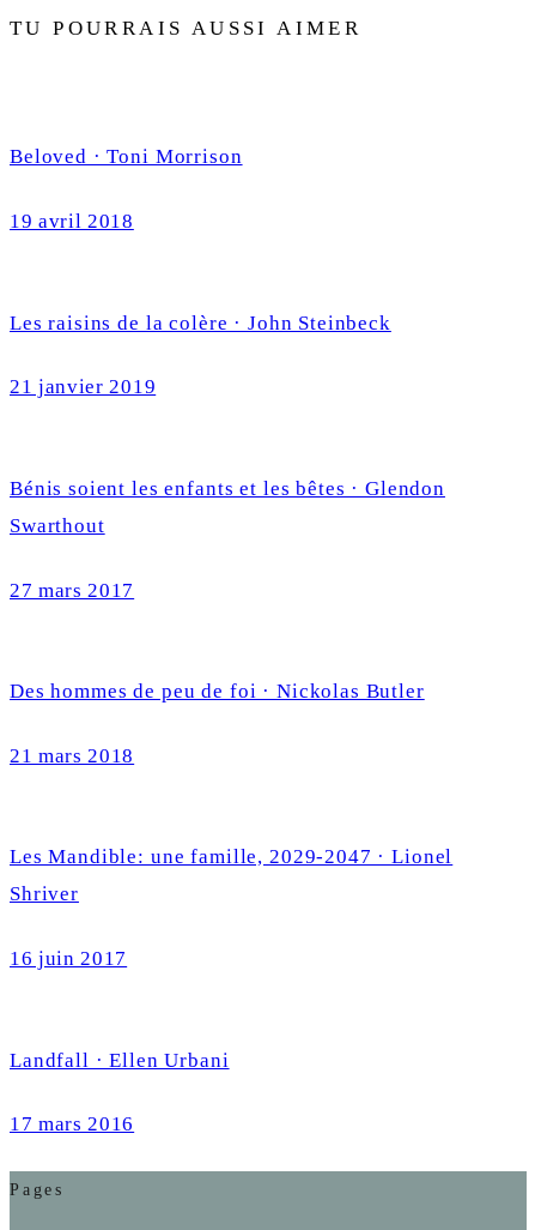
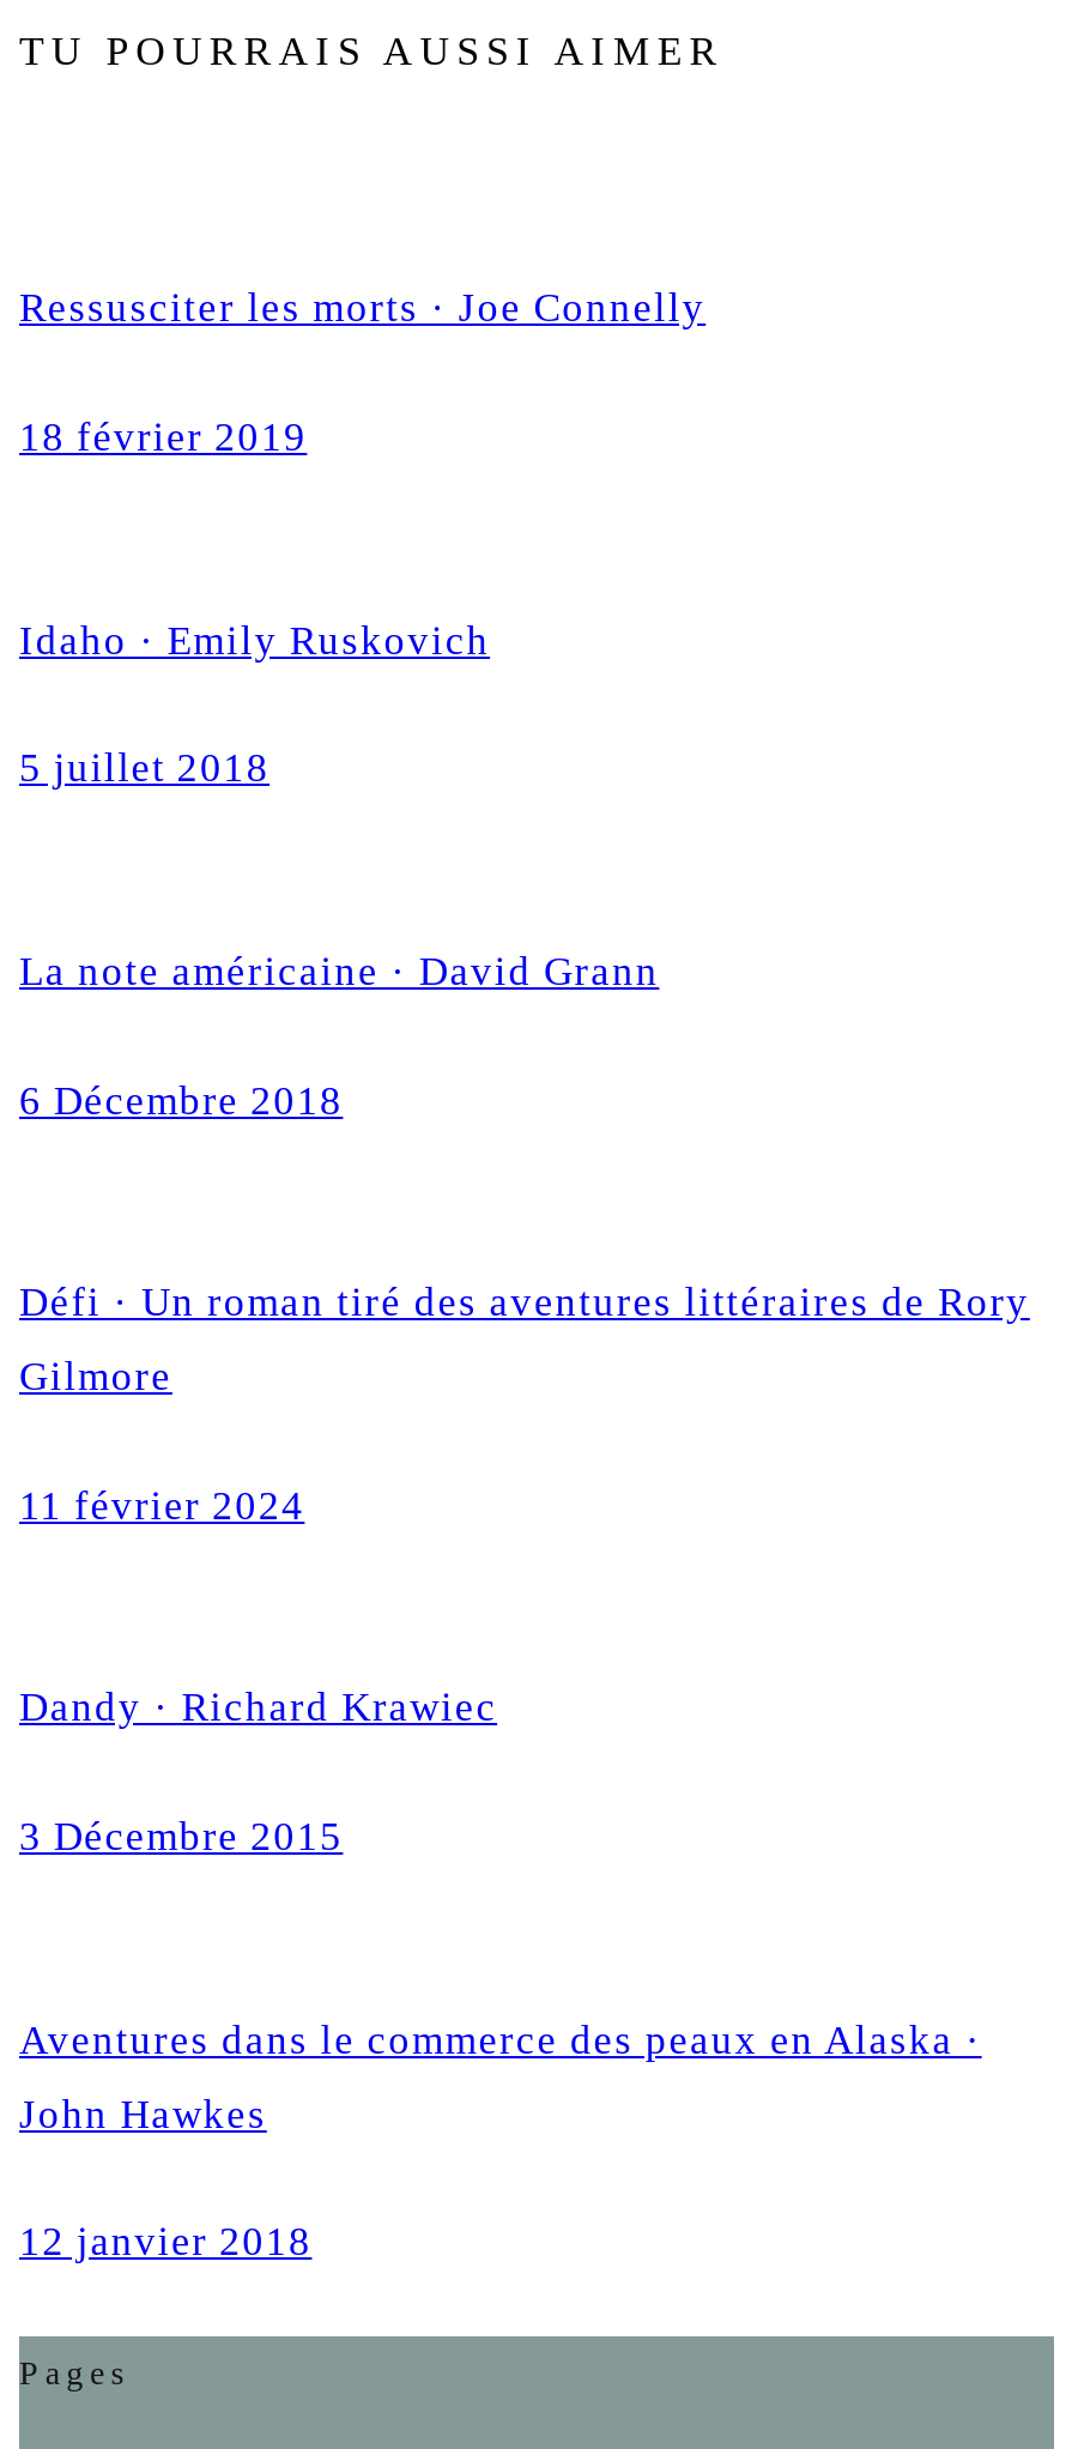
[10,146,242,168] Beloved · Toni Morrison -> [19,286,706,332] Ressusciter les morts · Joe Connelly
[10,210,134,233] 19 avril 2018 -> [19,415,307,460] 18 février 2019
[10,311,391,334] Les raisins de la colère · John Steinbeck -> [19,618,490,663] Idaho · Emily Ruskovich
[10,376,156,398] 21 janvier 2019 -> [19,746,269,791] 5 juillet 2018
[10,477,445,500] Bénis soient les enfants et les bêtes · Glendon -> [19,949,659,994] La note américaine · David Grann
[10,514,105,537] Swarthout -> [19,1077,343,1123] 6 Décembre 2018
[10,578,134,601] 27 mars 2017 -> [19,1280,1030,1325] Défi · Un roman tiré des aventures littéraires de Rory
[10,680,425,703] Des hommes de peu de foi · Nickolas Butler -> [19,1354,172,1400] Gilmore
[10,744,134,767] 21 mars 2018 -> [19,1483,305,1528] 11 février 2024
[10,846,453,868] Les Mandible: une famille, 2029-2047 · Lionel -> [19,1685,497,1731] Dandy · Richard Krawiec
[10,883,79,905] Shriver -> [19,1814,343,1859] 3 Décembre 2015
[10,947,127,970] 16 juin 2017 -> [19,2016,982,2062] Aventures dans le commerce des peaux en Alaska ·
[10,1048,229,1071] Landfall · Ellen Urbani -> [19,2091,267,2136] John Hawkes
[10,1113,134,1136] 17 mars 2016 -> [19,2219,312,2265] 12 janvier 2018

